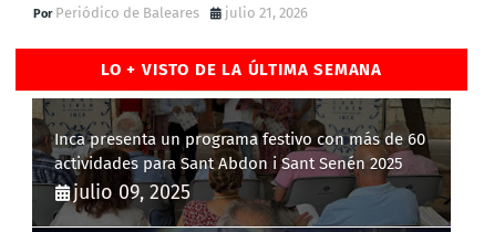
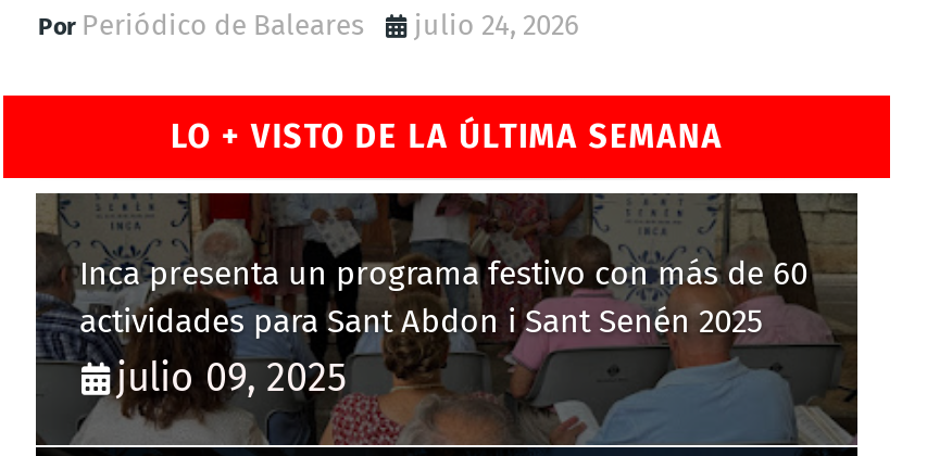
[55,4,308,21] Periódico de Baleares julio 21, 2026 -> [82,8,579,41] Periódico de Baleares julio 24, 2026

